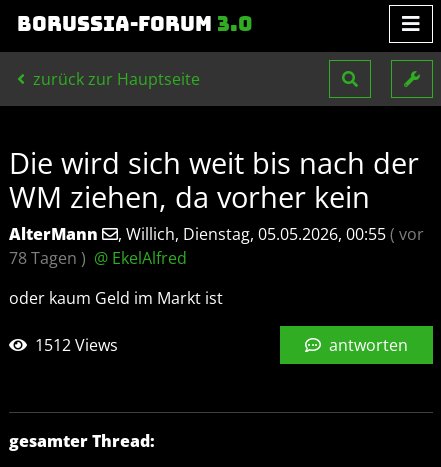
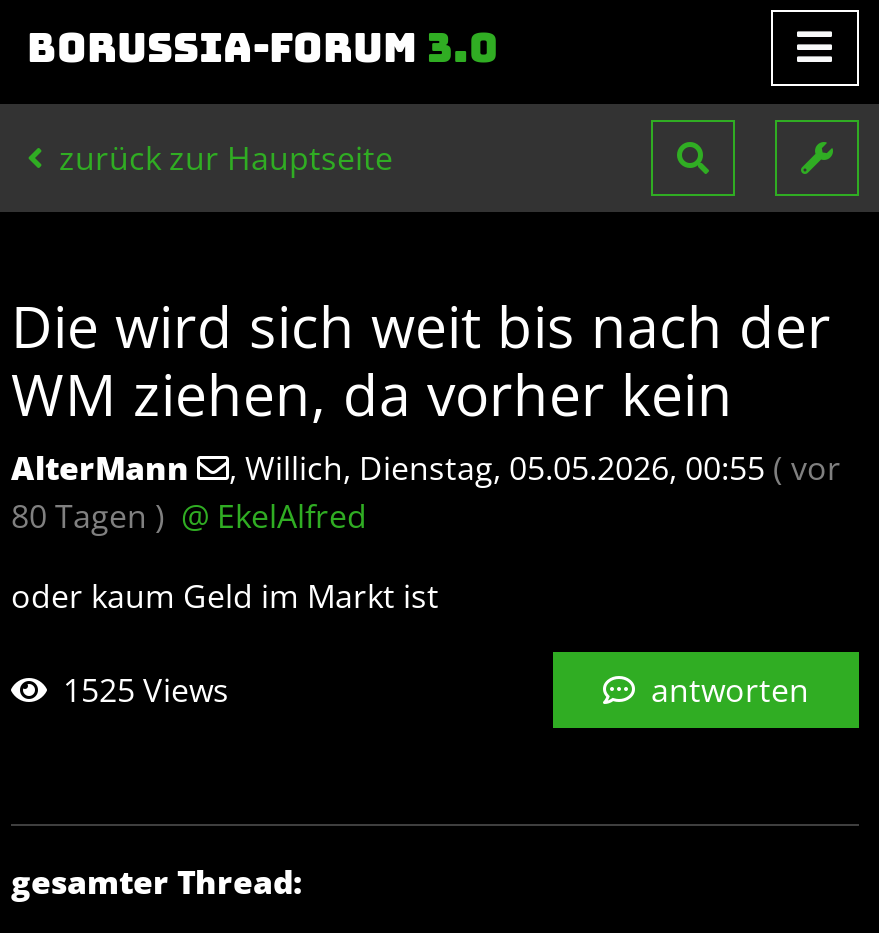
[9,247,187,269] 78 Tagen ) @ EkelAlfred -> [11,494,367,538] 80 Tagen ) @ EkelAlfred
[31,334,118,356] 1512 Views -> [55,668,229,712] 1525 Views

